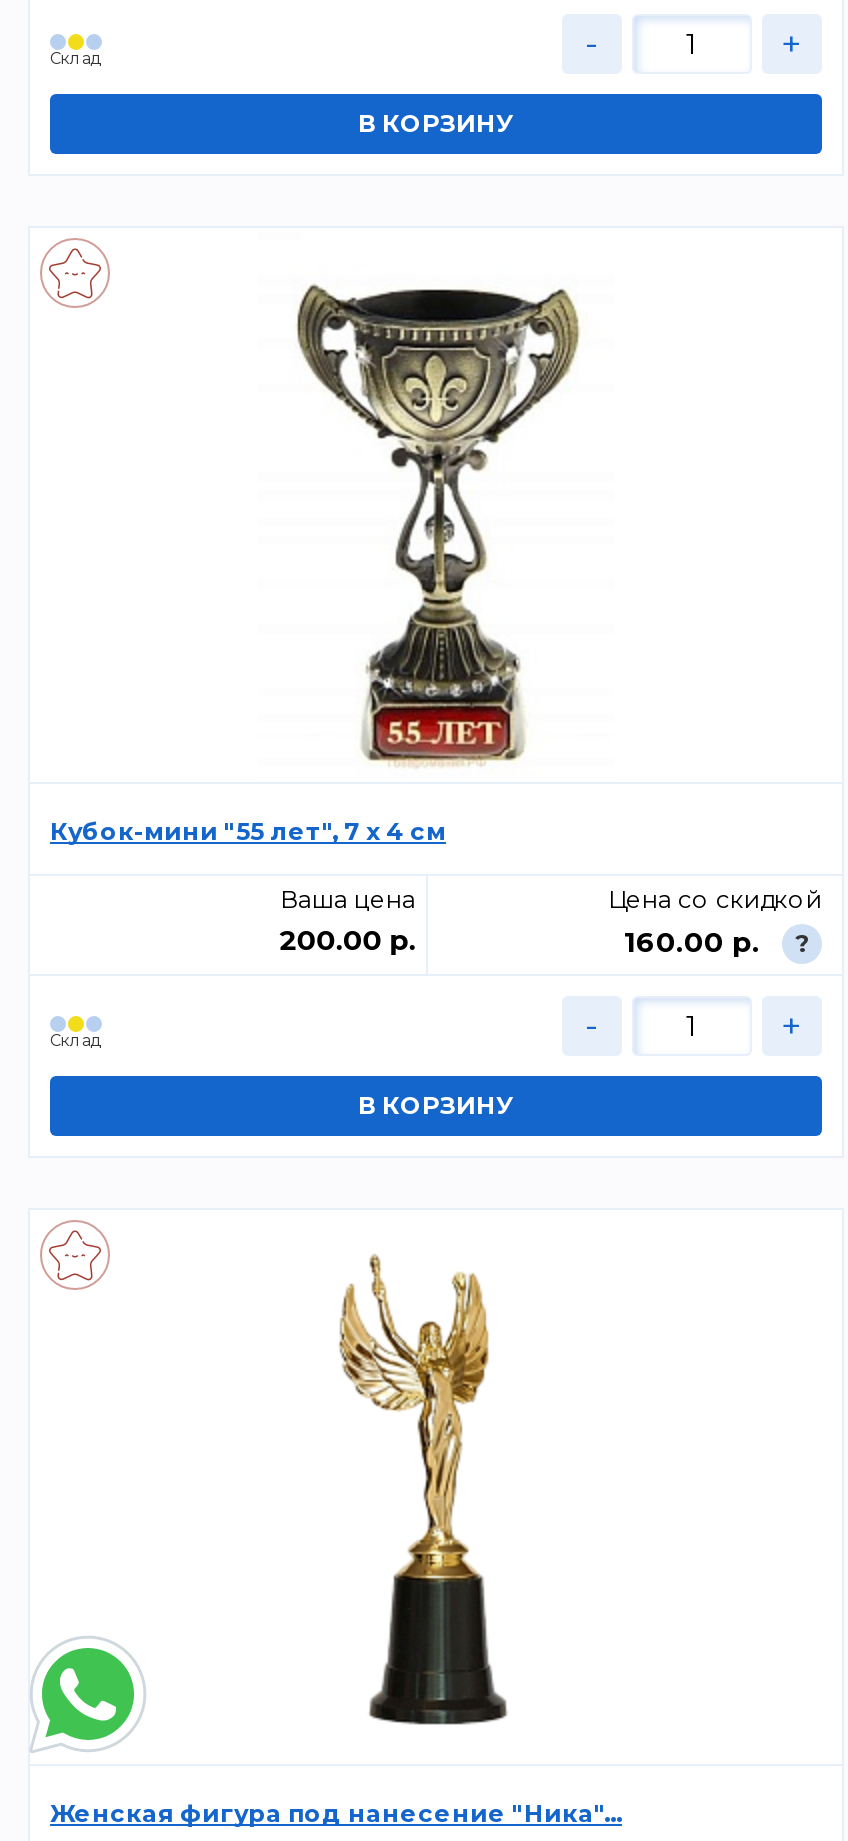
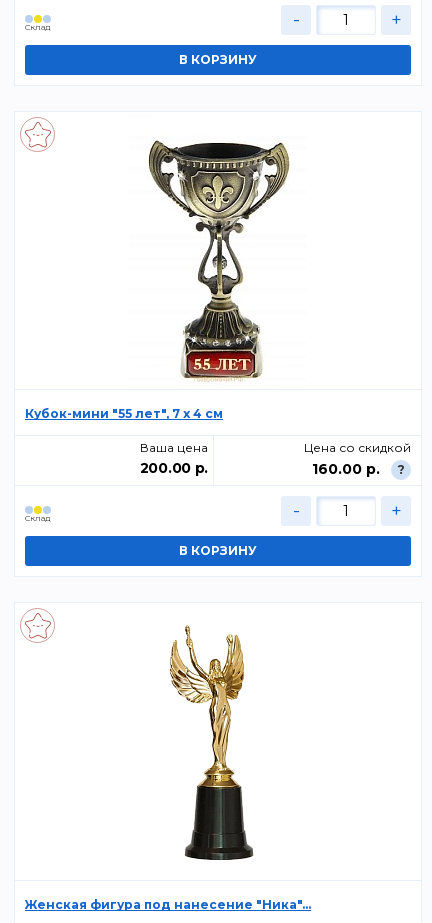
[40,1646,136,1742] [image] -> none

